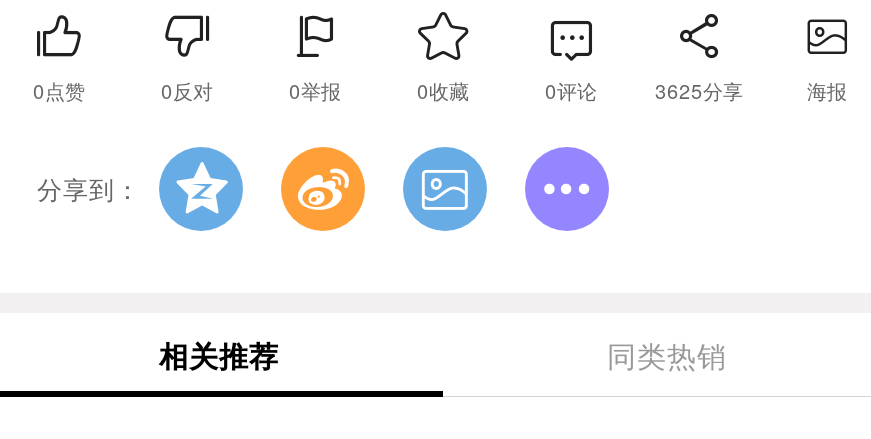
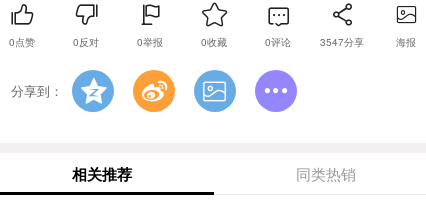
[655,76,743,104] 3625分享 -> [320,35,364,49] 3547分享

